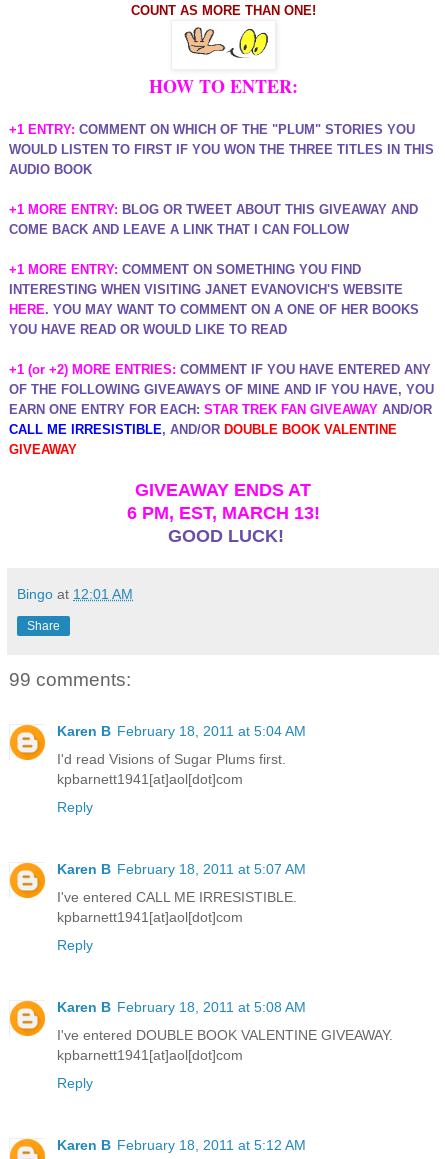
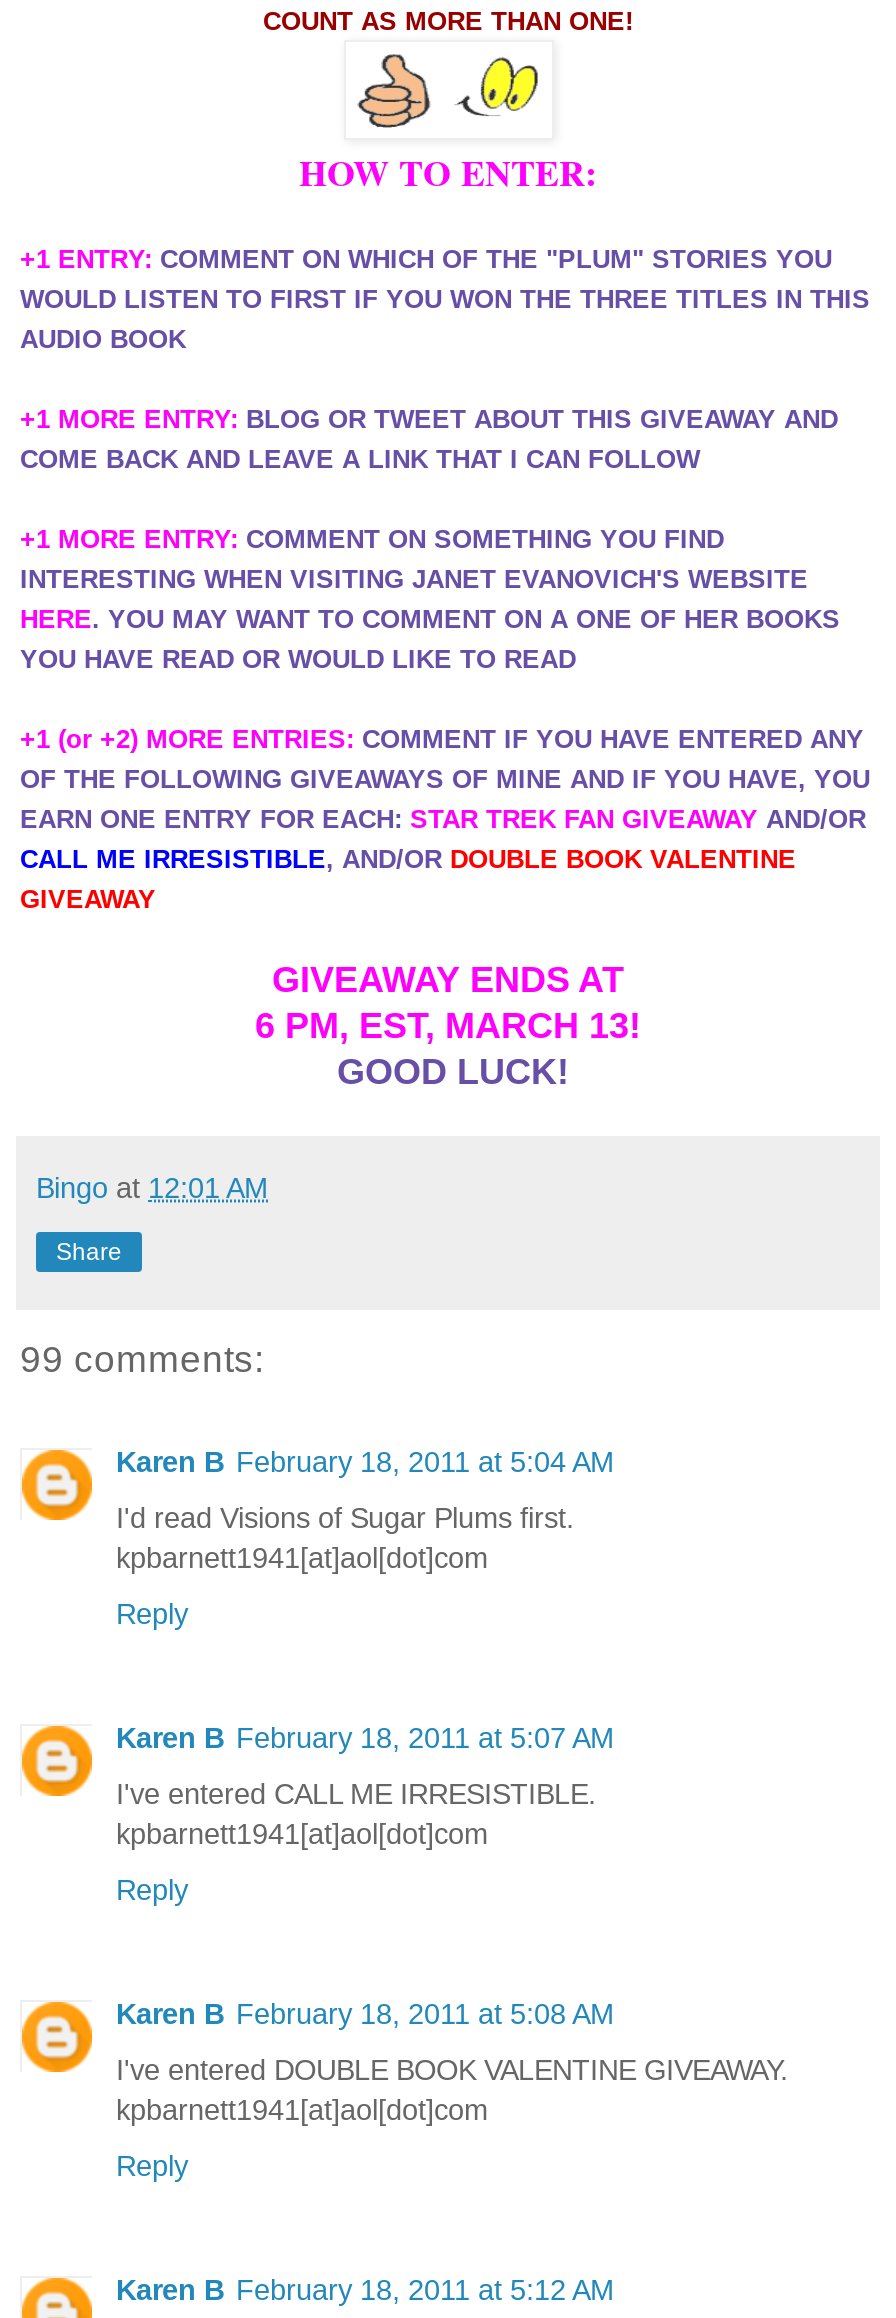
[178,27,226,64] [image] -> [356,54,452,130] [image]

